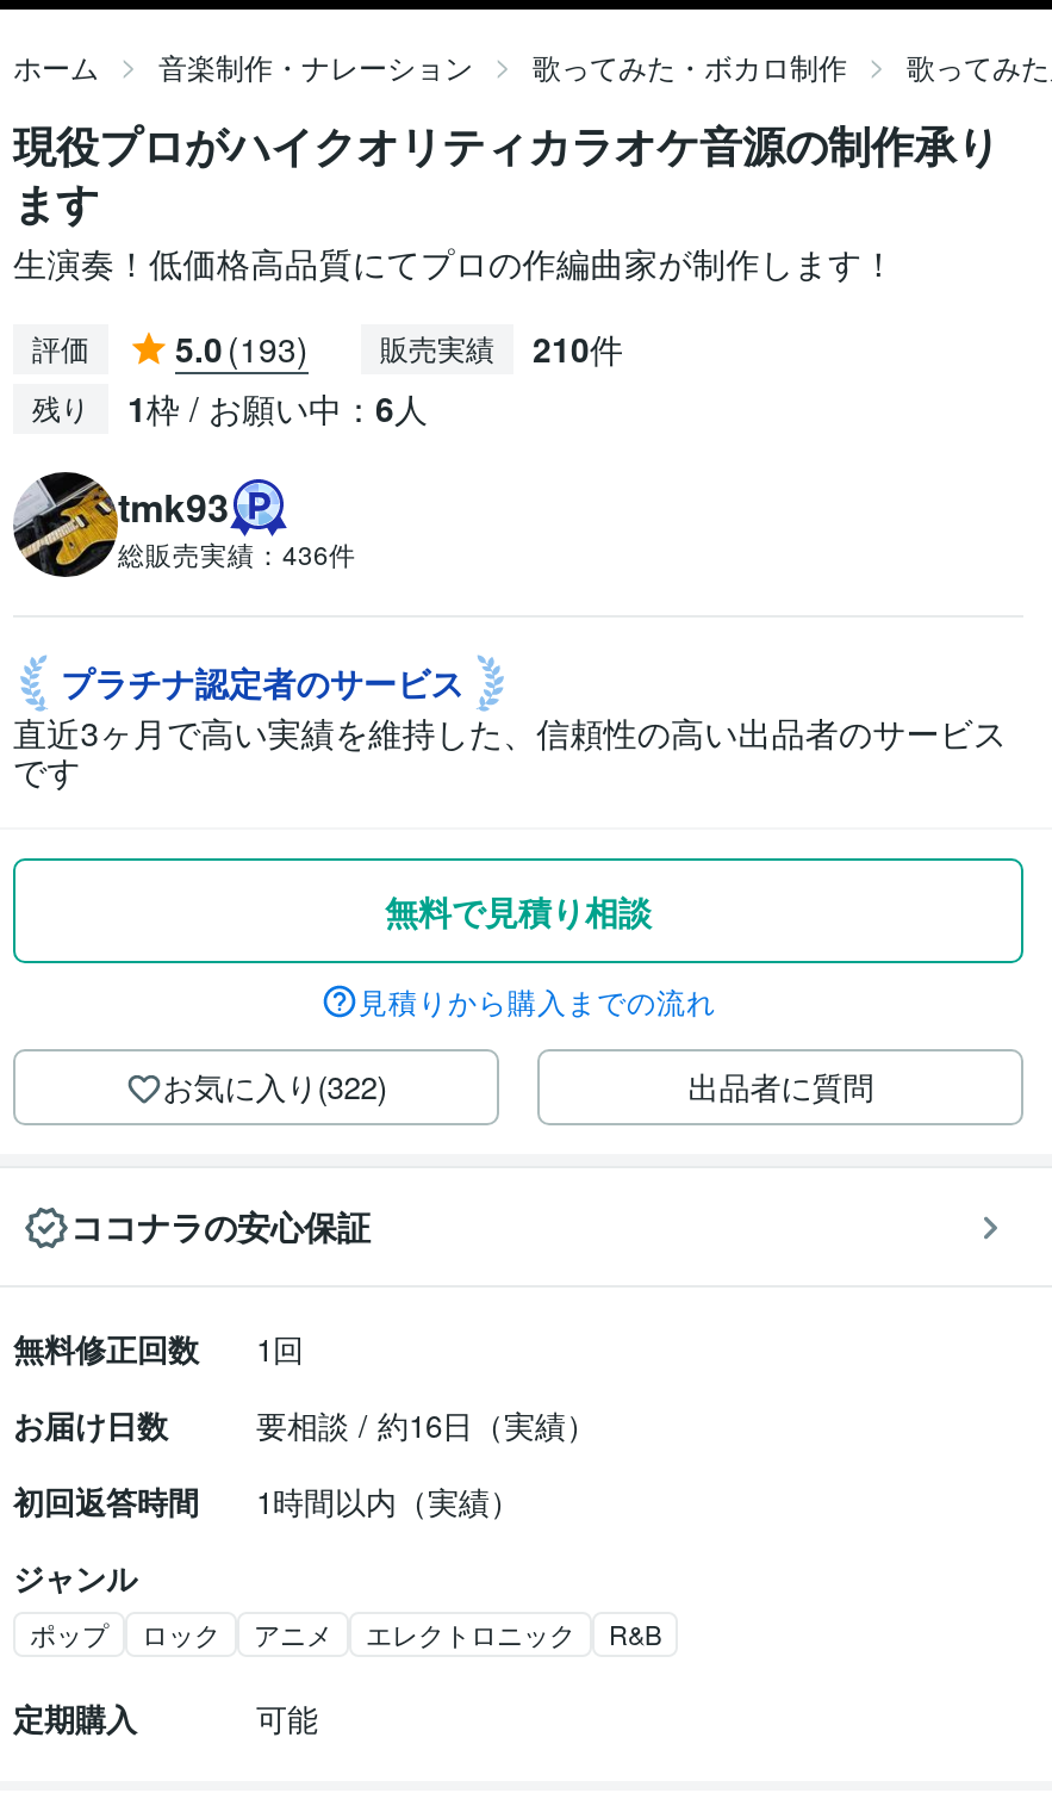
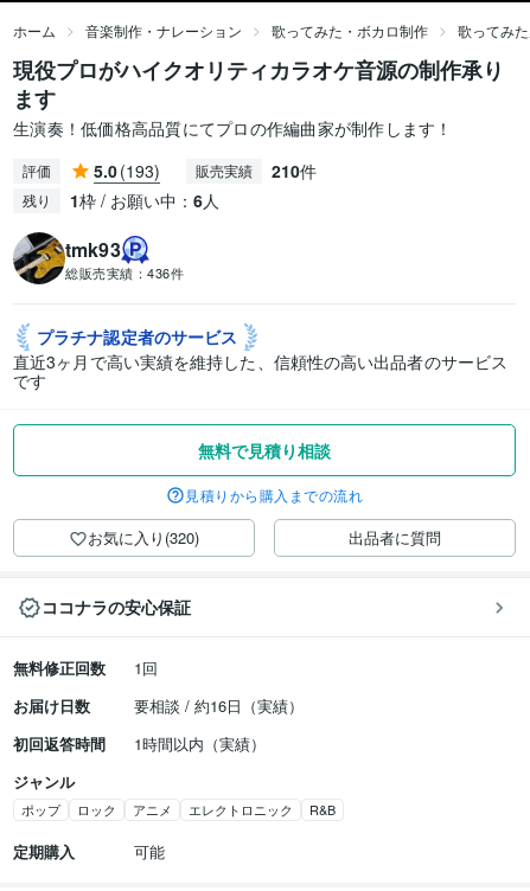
[163,1064,387,1109] お気に入り(322) -> [88,526,199,549] お気に入り(320)

